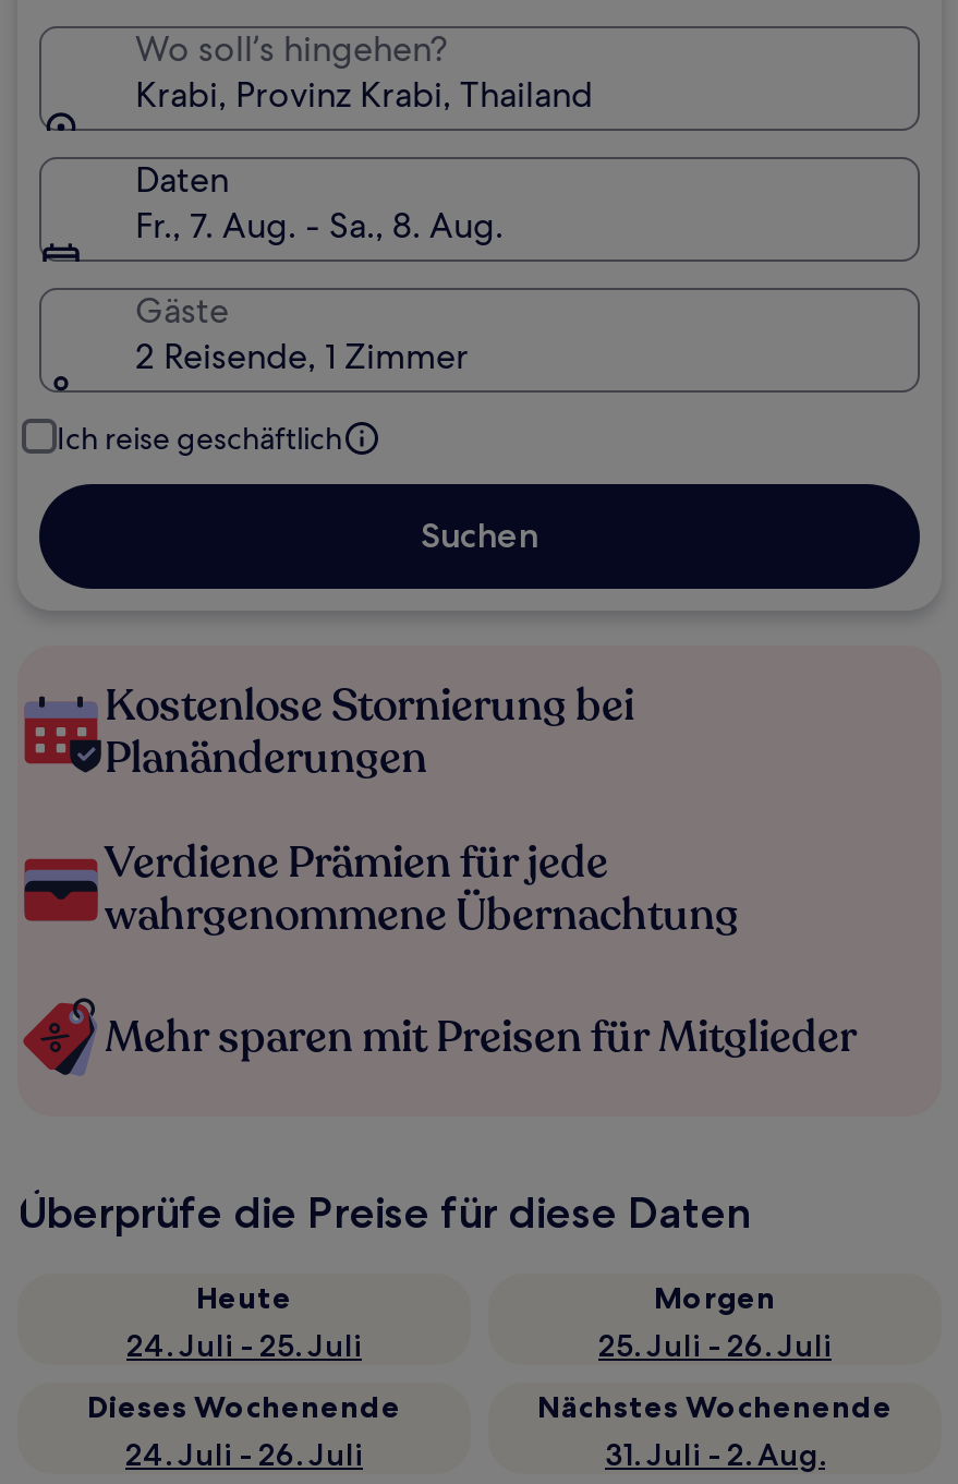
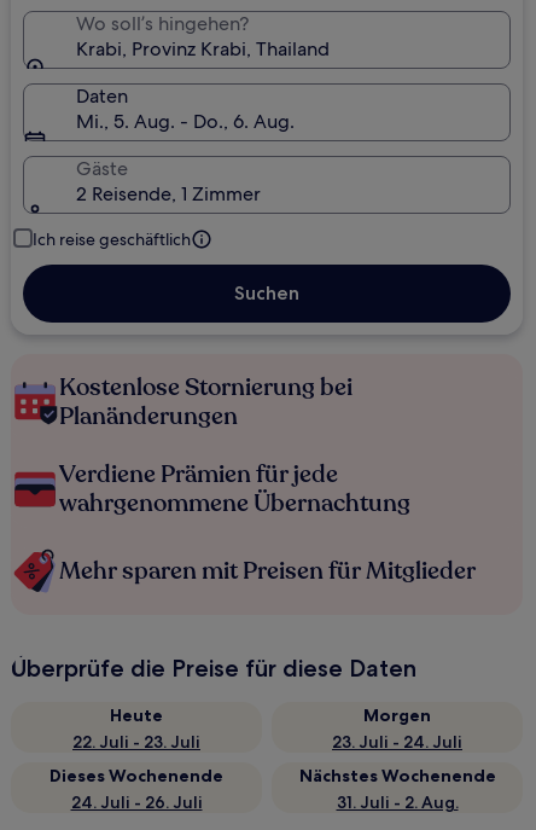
[135,203,504,249] Fr., 7. Aug. - Sa., 8. Aug. -> [76,109,295,134] Mi., 5. Aug. - Do., 6. Aug.
[126,1326,362,1365] 24. Juli - 25. Juli -> [72,731,200,753] 22. Juli - 23. Juli
[598,1326,832,1365] 25. Juli - 26. Juli -> [332,731,462,753] 23. Juli - 24. Juli

